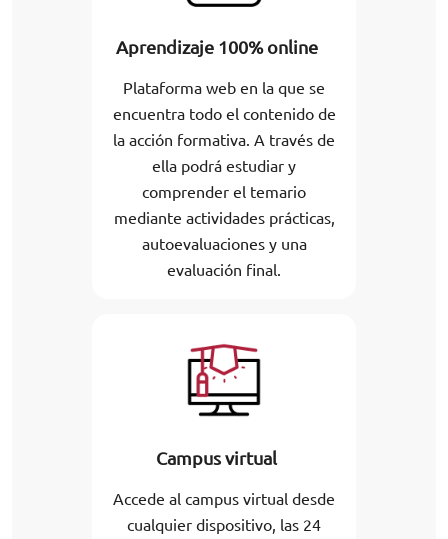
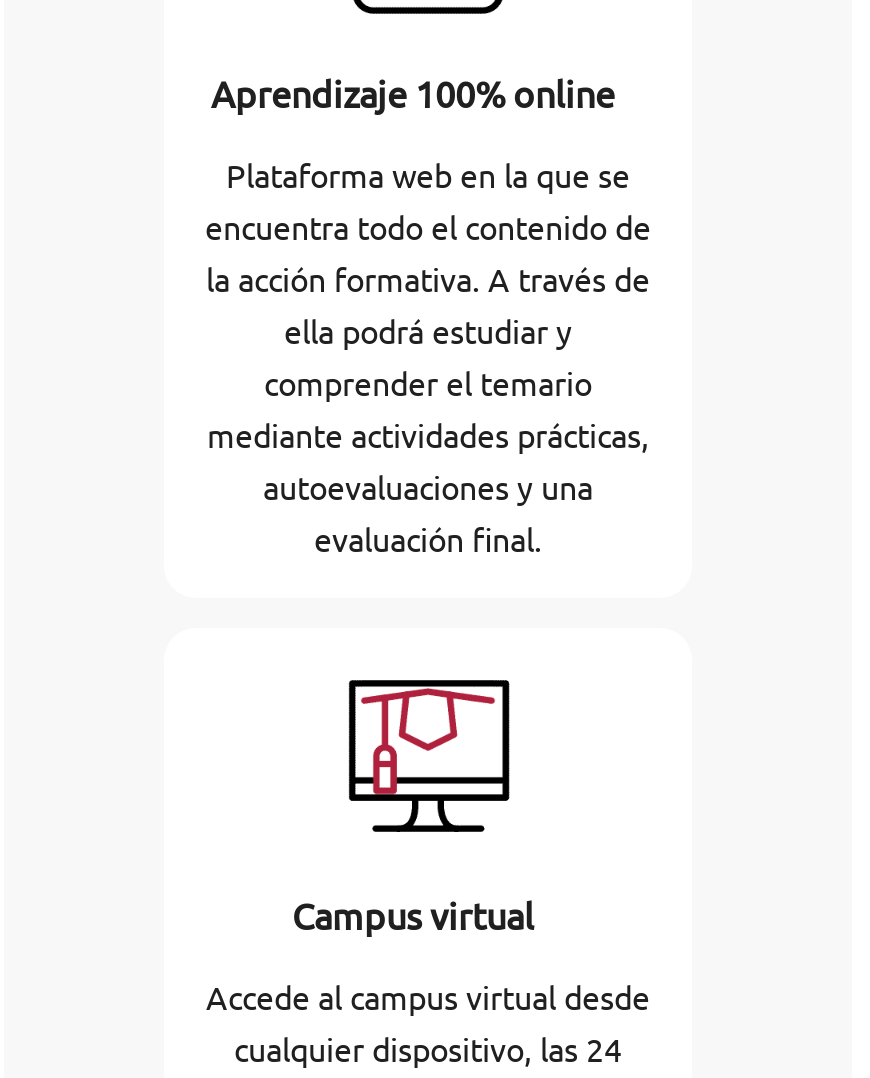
[184,340,265,417] [image] -> [346,678,512,834] [image]

